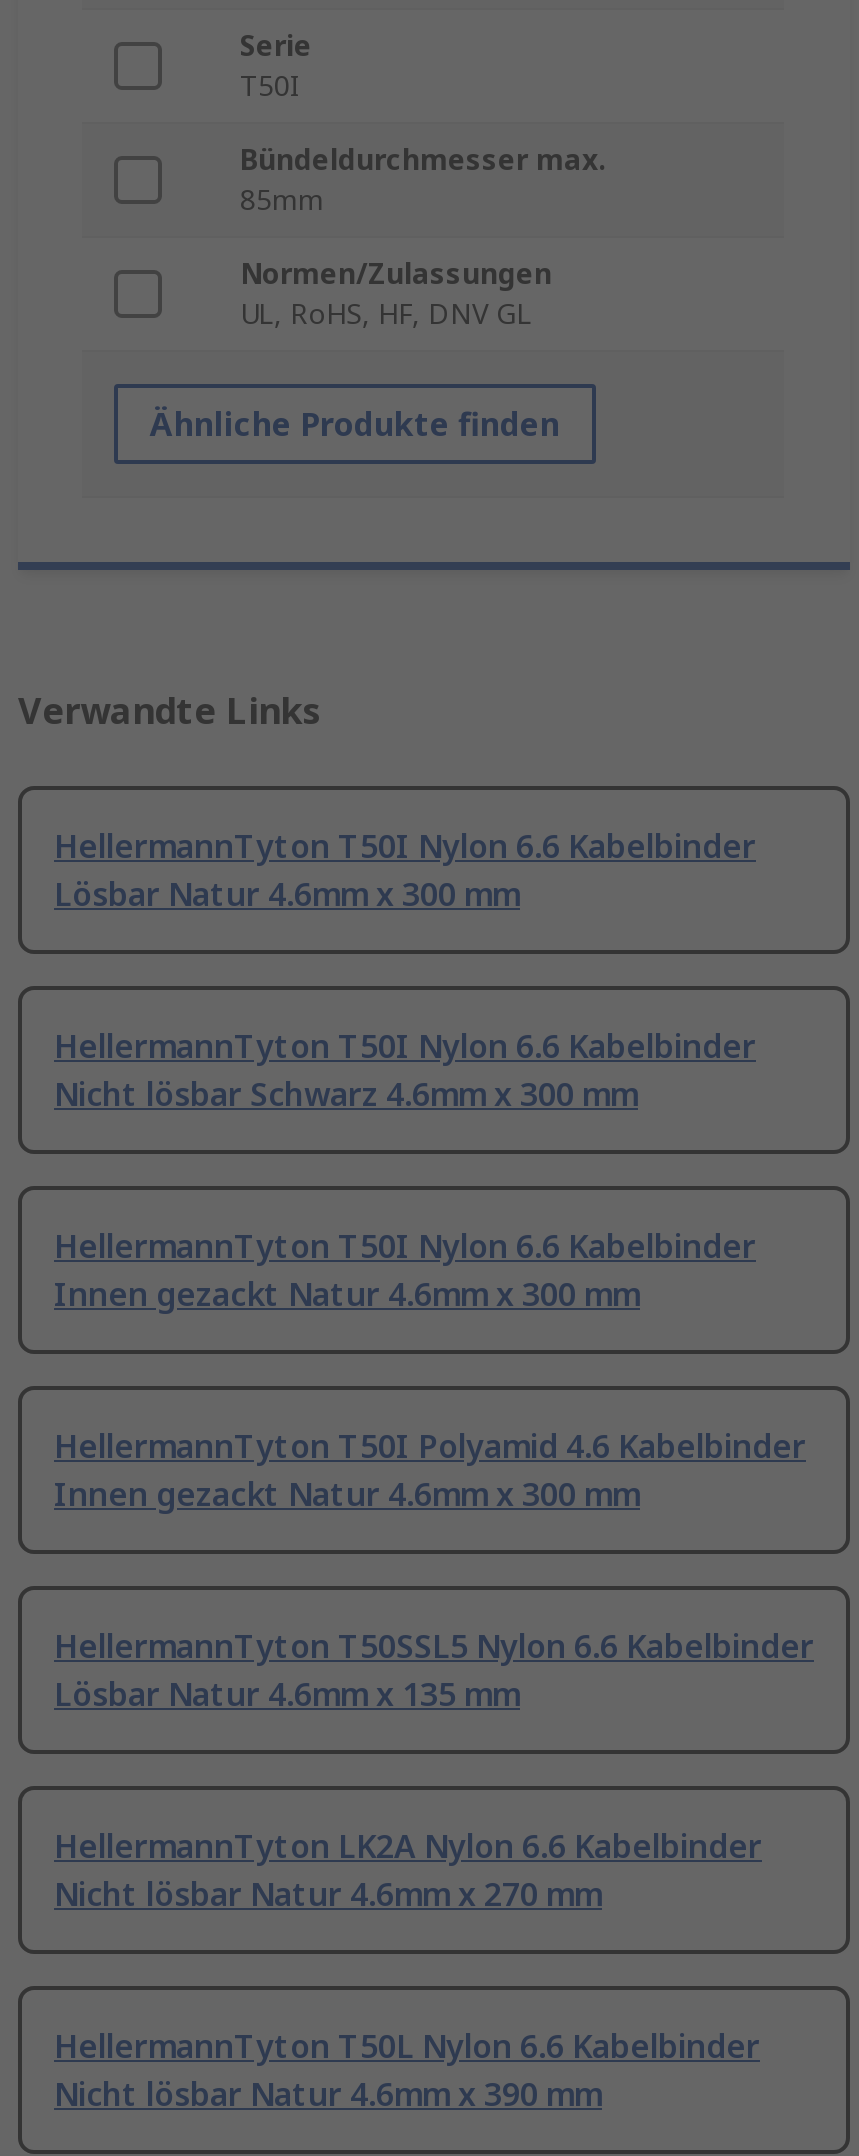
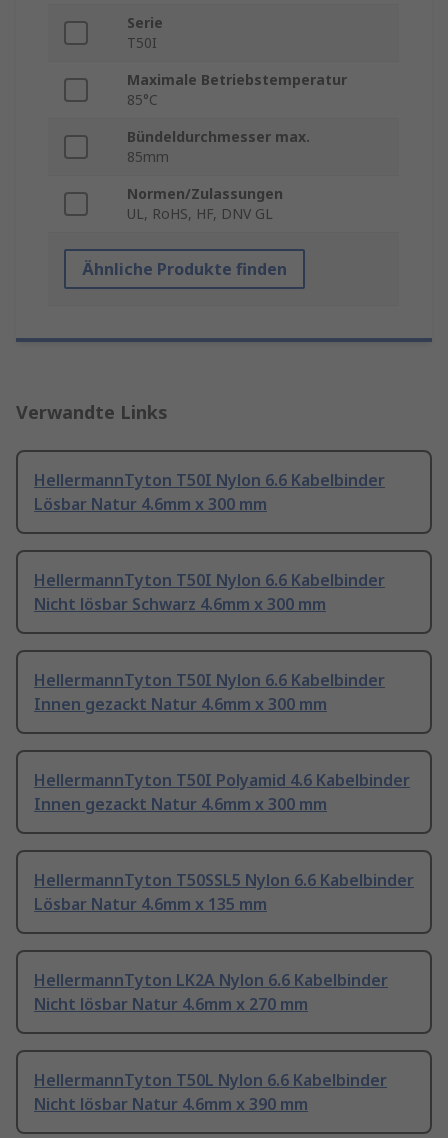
none -> [127,70,347,109] Maximale Betriebstemperatur | 85°C

